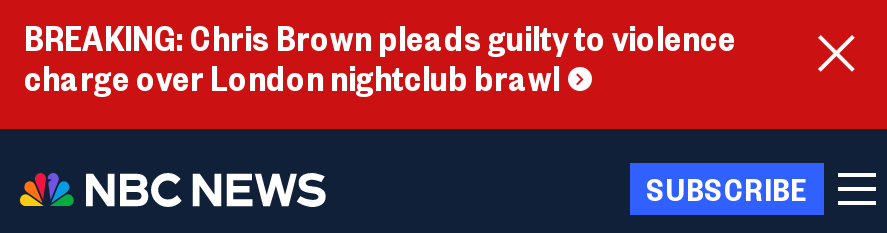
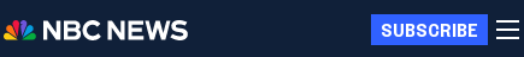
[24,13,736,99] BREAKING: Chris Brown pleads guilty to violence | charge over London nightclub brawl -> none

